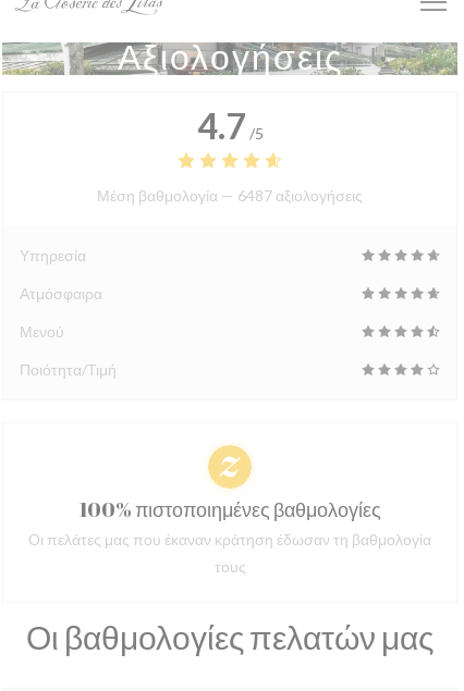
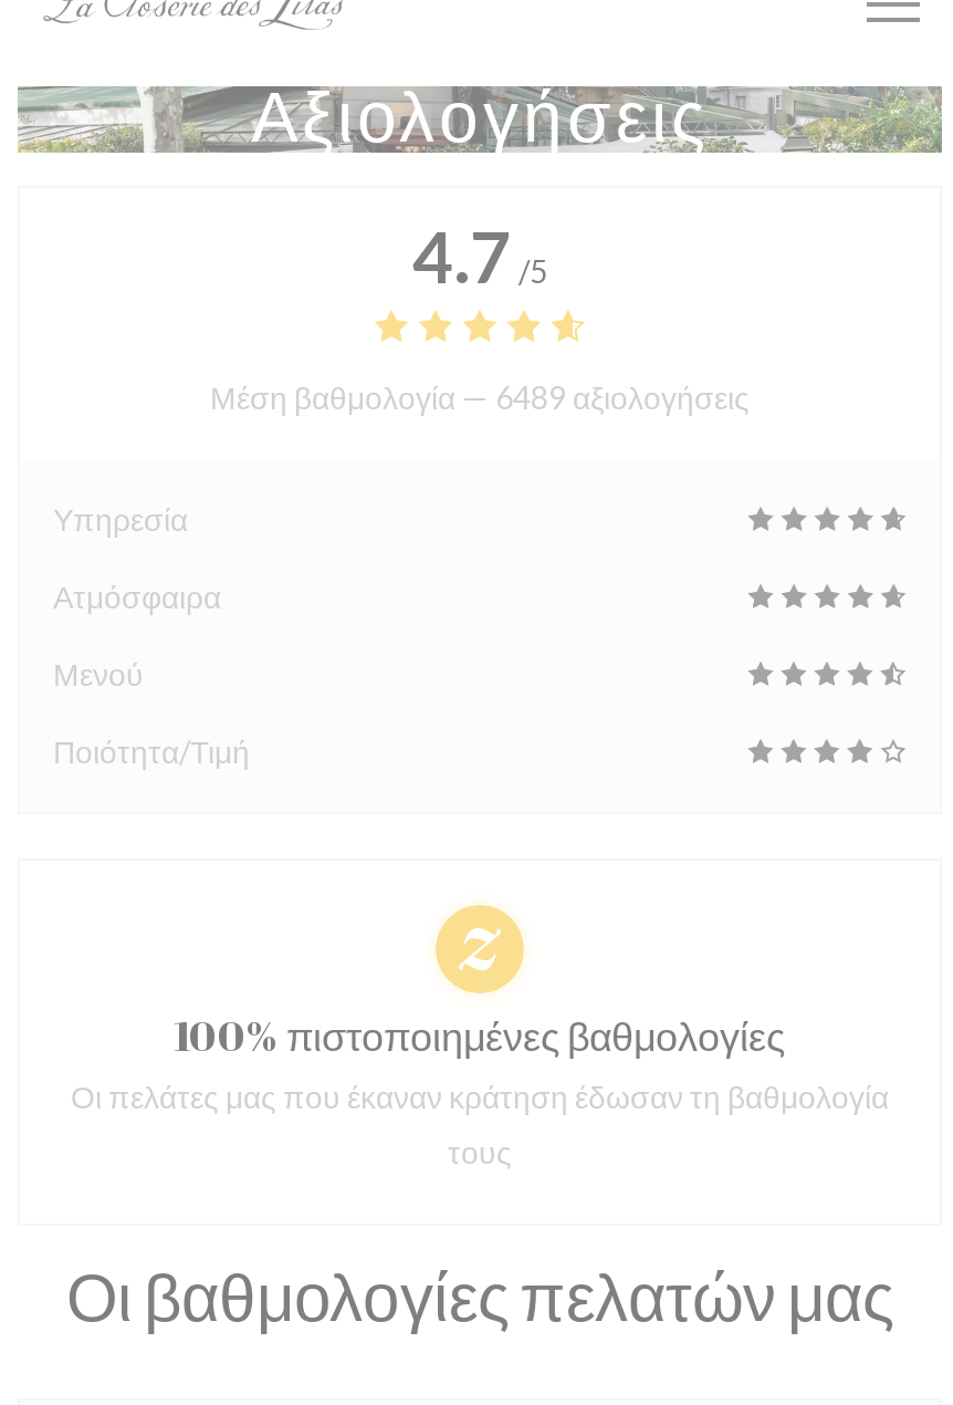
[97,186,363,205] Μέση βαθμολογία — 6487 αξιολογήσεις -> [210,378,750,416] Μέση βαθμολογία — 6489 αξιολογήσεις

